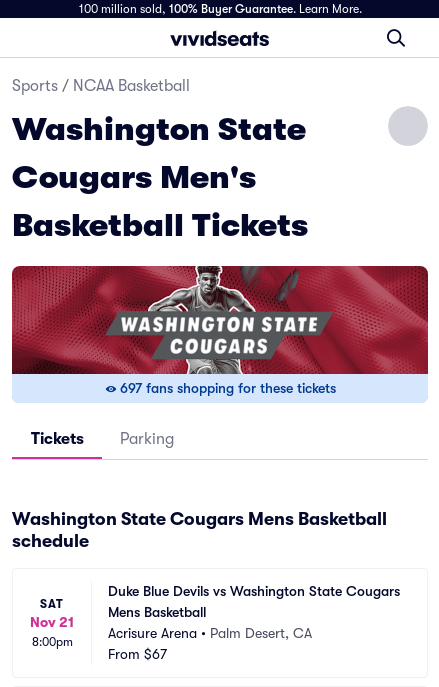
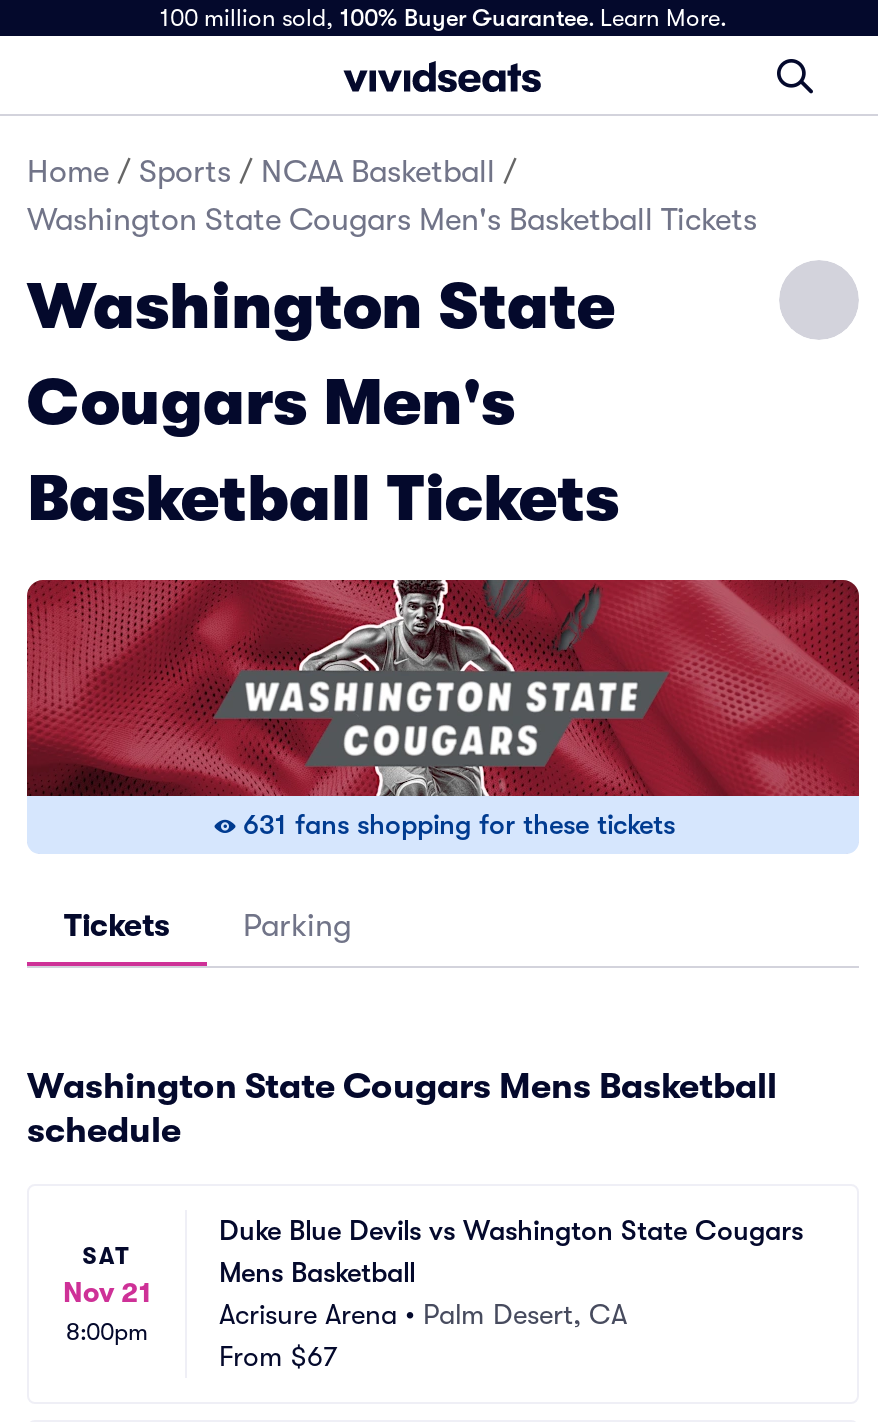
[12,77,190,95] Sports / NCAA Basketball -> [27,154,757,238] Home / Sports / NCAA Basketball / | Washington State Cougars Men's Basketball Tickets
[120,380,336,396] 697 fans shopping for these tickets -> [243,808,675,840] 631 fans shopping for these tickets

